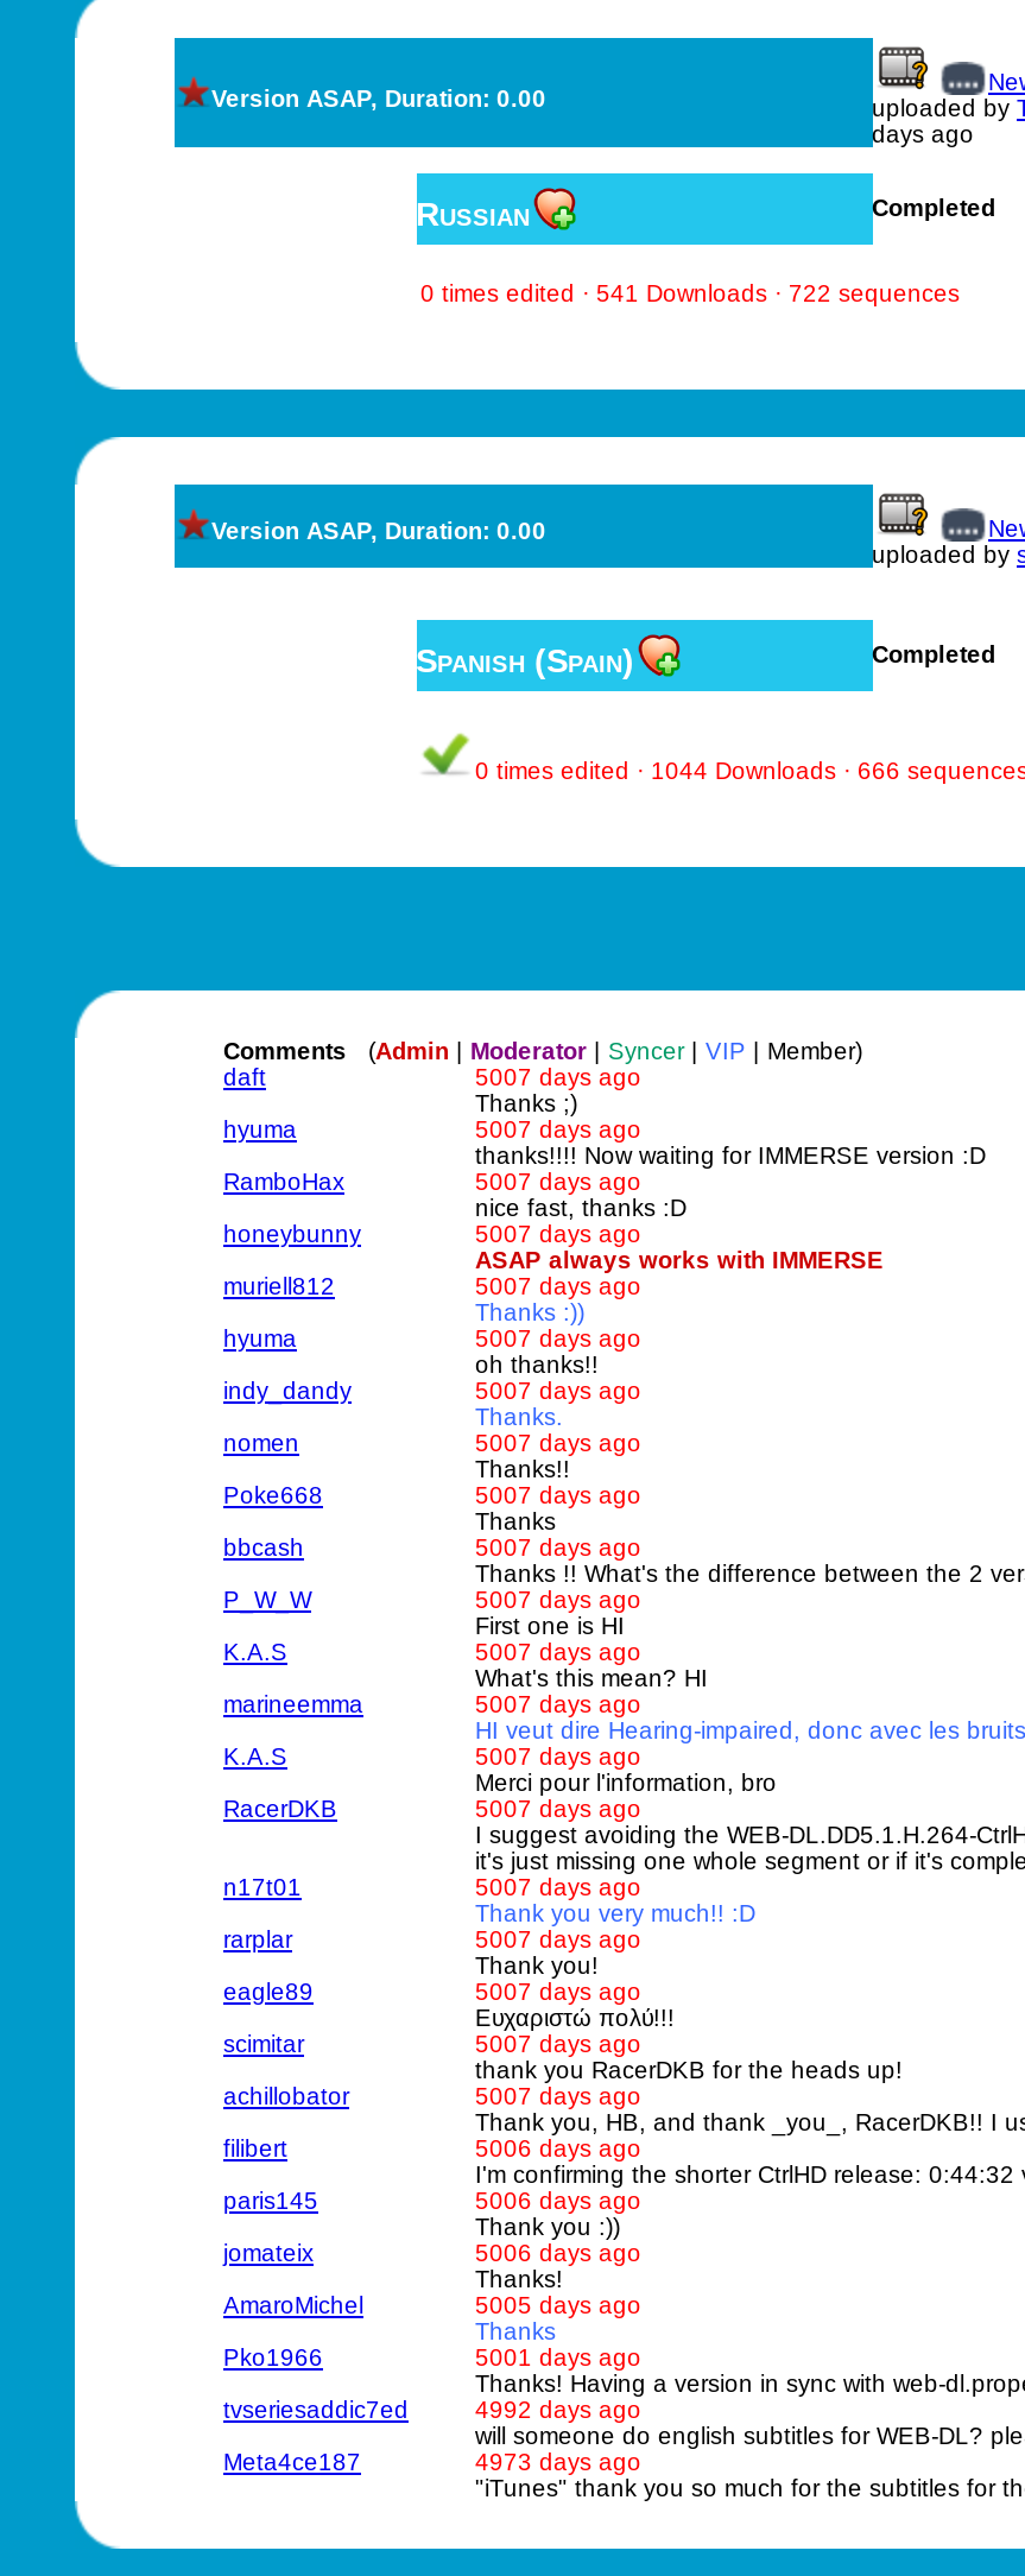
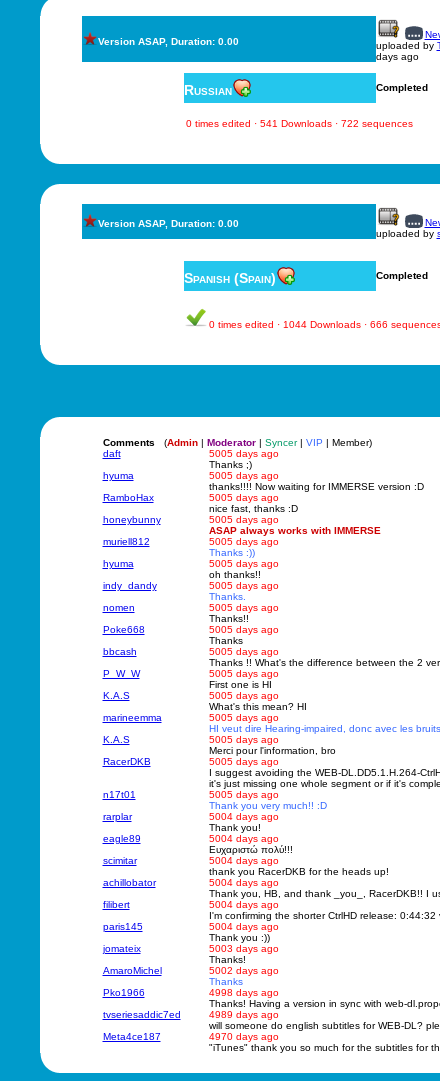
[475,1064,641,1090] 5007 days ago -> [208,448,278,459] 5005 days ago
[475,1116,641,1143] 5007 days ago -> [208,470,278,481] 5005 days ago
[475,1169,641,1195] 5007 days ago -> [208,492,278,503] 5005 days ago
[475,1221,641,1247] 5007 days ago -> [208,514,278,525] 5005 days ago
[475,1273,641,1299] 5007 days ago -> [208,536,278,547] 5005 days ago
[475,1325,641,1352] 5007 days ago -> [208,558,278,569] 5005 days ago
[475,1378,641,1404] 5007 days ago -> [208,580,278,591] 5005 days ago
[475,1430,641,1456] 5007 days ago -> [208,602,278,613] 5005 days ago
[475,1482,641,1508] 5007 days ago -> [208,624,278,635] 5005 days ago
[475,1534,641,1561] 5007 days ago -> [208,646,278,657] 5005 days ago
[475,1587,641,1613] 5007 days ago -> [208,668,278,679] 5005 days ago
[475,1639,641,1665] 5007 days ago -> [208,690,278,701] 5005 days ago
[475,1691,641,1717] 5007 days ago -> [208,712,278,723] 5005 days ago
[475,1743,641,1770] 5007 days ago -> [208,734,278,745] 5005 days ago
[475,1796,641,1822] 5007 days ago -> [208,756,278,767] 5005 days ago
[475,1874,641,1900] 5007 days ago -> [208,789,278,800] 5005 days ago
[475,1926,641,1952] 5007 days ago -> [208,811,278,822] 5004 days ago
[475,1979,641,2005] 5007 days ago -> [208,833,278,844] 5004 days ago
[475,2031,641,2057] 5007 days ago -> [208,855,278,866] 5004 days ago
[475,2083,641,2109] 5007 days ago -> [208,877,278,888] 5004 days ago
[475,2135,641,2162] 5006 days ago -> [208,899,278,910] 5004 days ago
[475,2188,641,2214] 5006 days ago -> [208,921,278,932] 5004 days ago
[475,2240,641,2266] 5006 days ago -> [208,943,278,954] 5003 days ago
[475,2292,641,2318] 5005 days ago -> [208,965,278,976] 5002 days ago
[475,2344,641,2371] 5001 days ago -> [208,987,278,998] 4998 days ago
[475,2397,641,2423] 4992 days ago -> [208,1009,278,1020] 4989 days ago
[475,2449,641,2475] 4973 days ago -> [208,1031,278,1042] 4970 days ago

